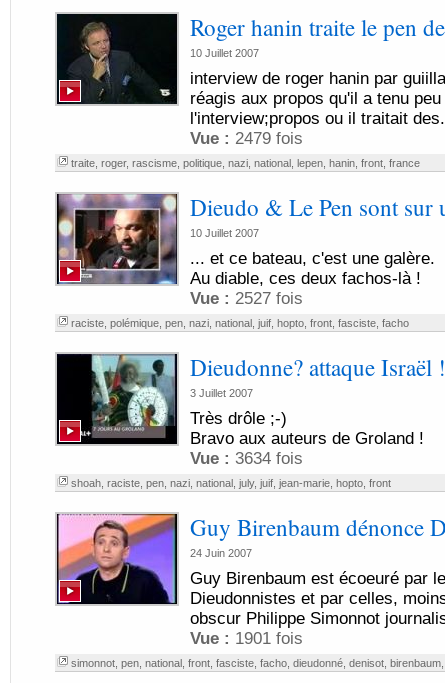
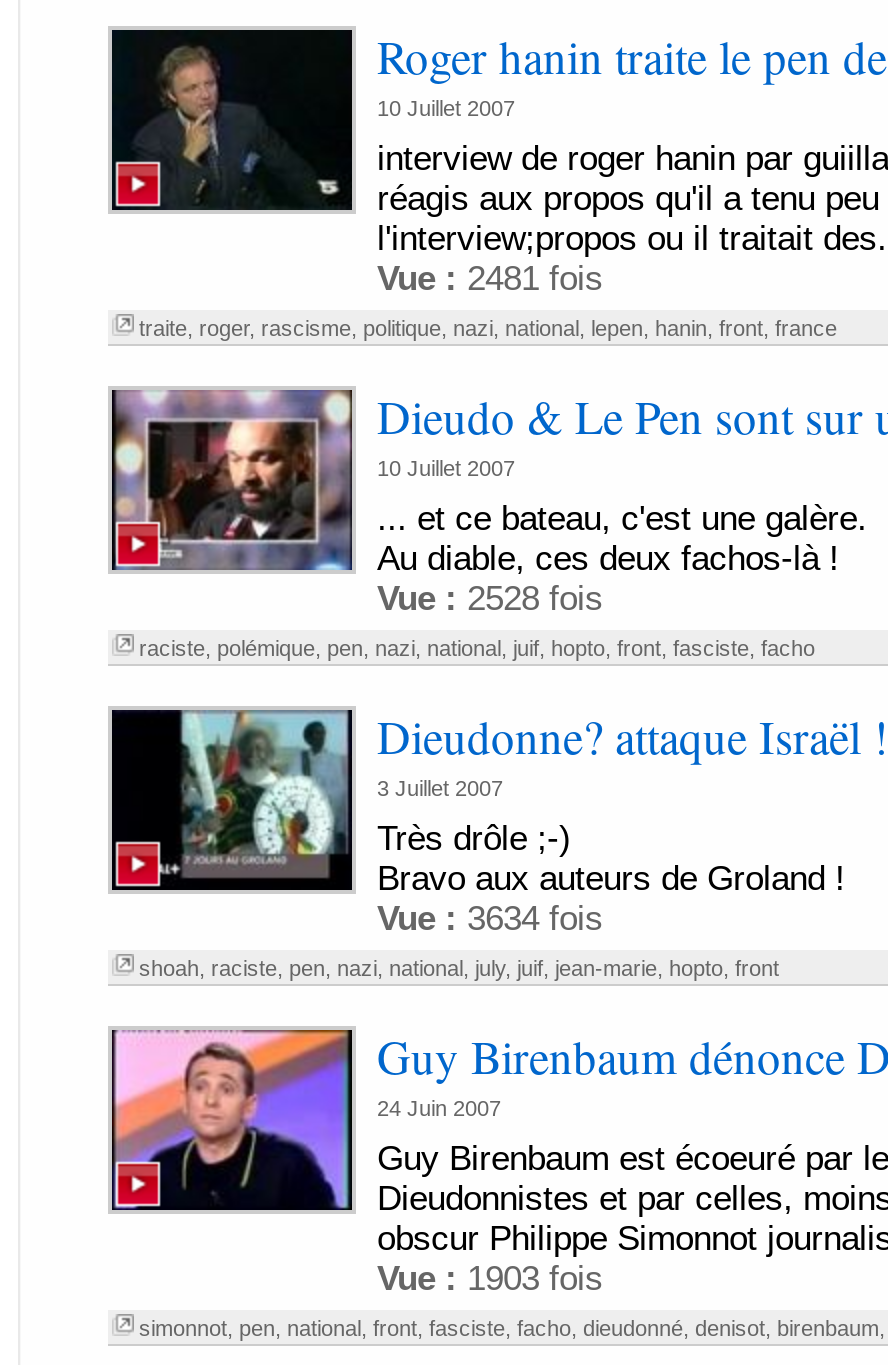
[189,128,302,148] Vue : 2479 fois -> [377,258,603,298] Vue : 2481 fois
[189,288,302,308] Vue : 2527 fois -> [377,578,603,618] Vue : 2528 fois
[189,628,302,648] Vue : 1901 fois -> [377,1258,603,1298] Vue : 1903 fois

